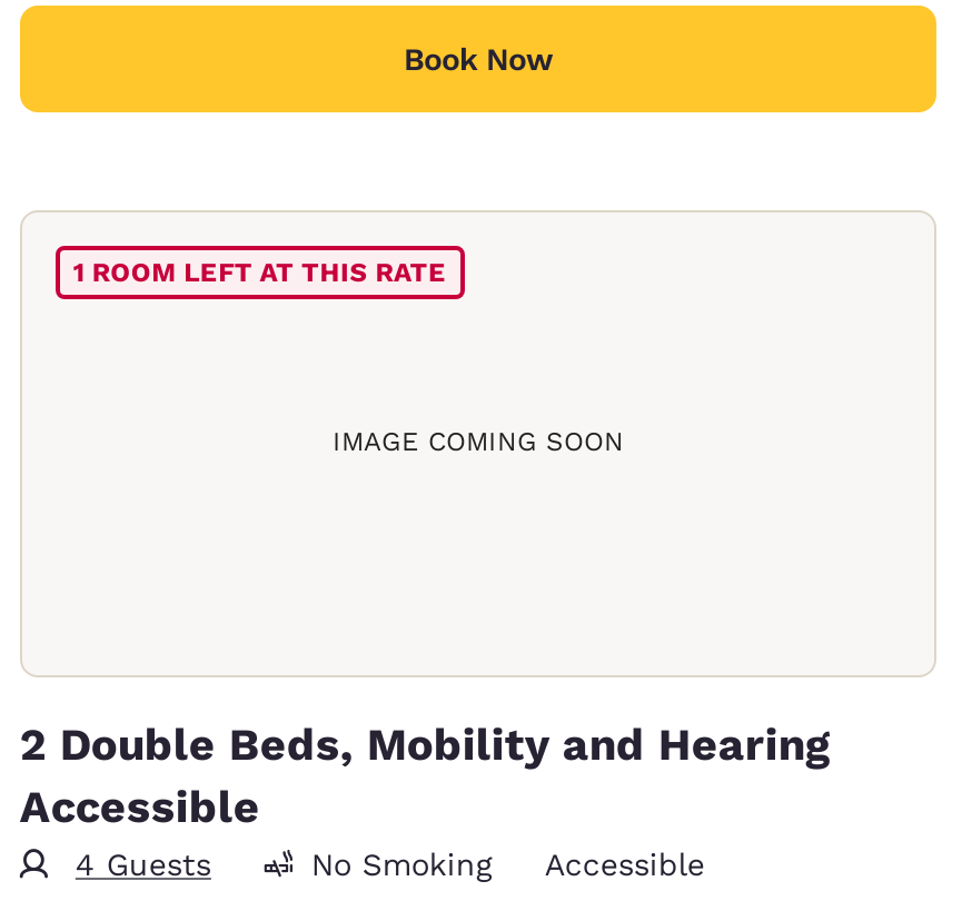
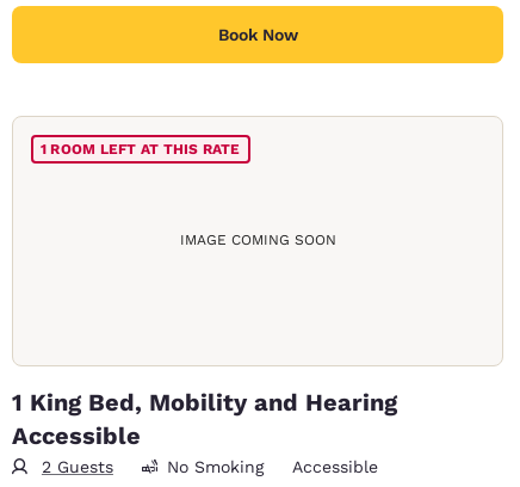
[20,717,829,771] 2 Double Beds, Mobility and Hearing -> [12,388,397,416] 1 King Bed, Mobility and Hearing
[75,846,211,882] 4 Guests -> [42,457,113,476] 2 Guests

